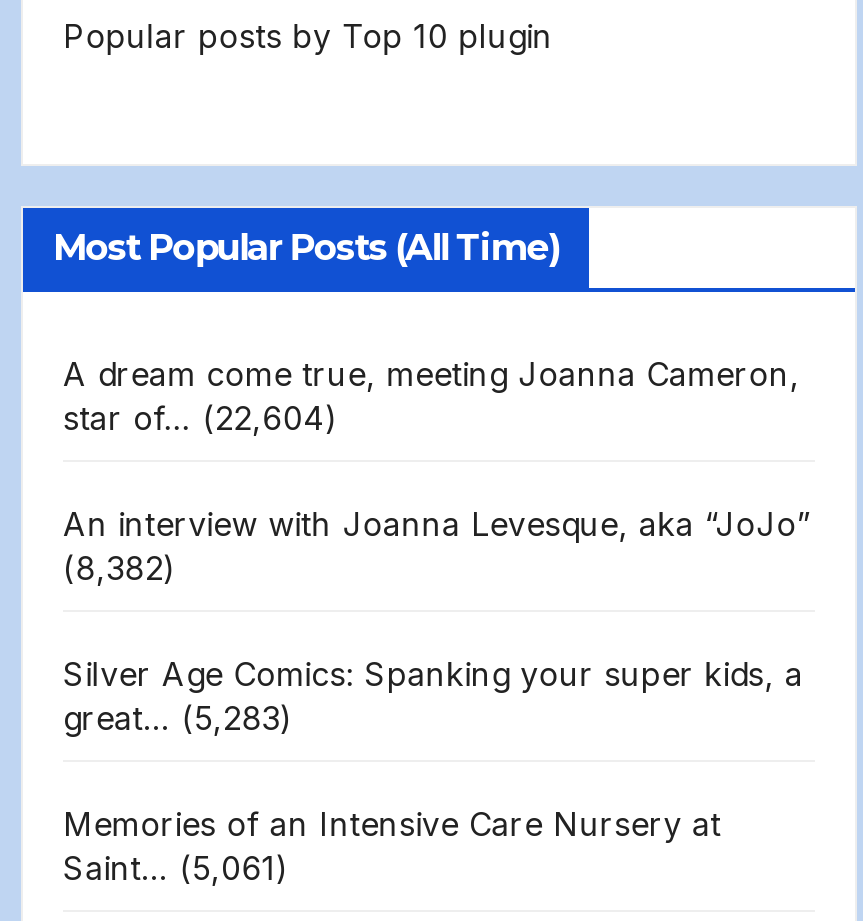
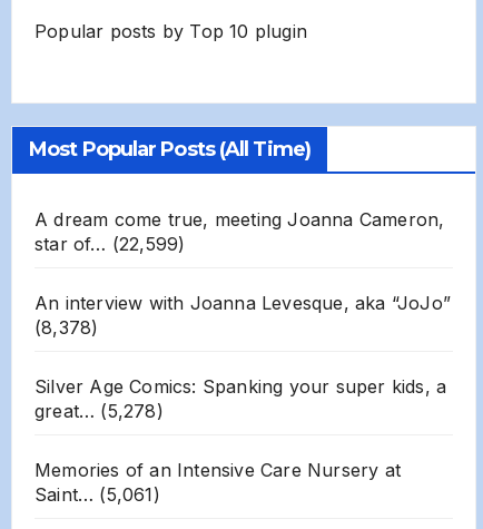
[63,398,338,438] star of… (22,604) -> [34,233,185,255] star of… (22,599)
[63,548,176,588] (8,382) -> [34,316,98,339] (8,378)
[63,698,293,738] great… (5,283) -> [34,400,163,422] great… (5,278)

